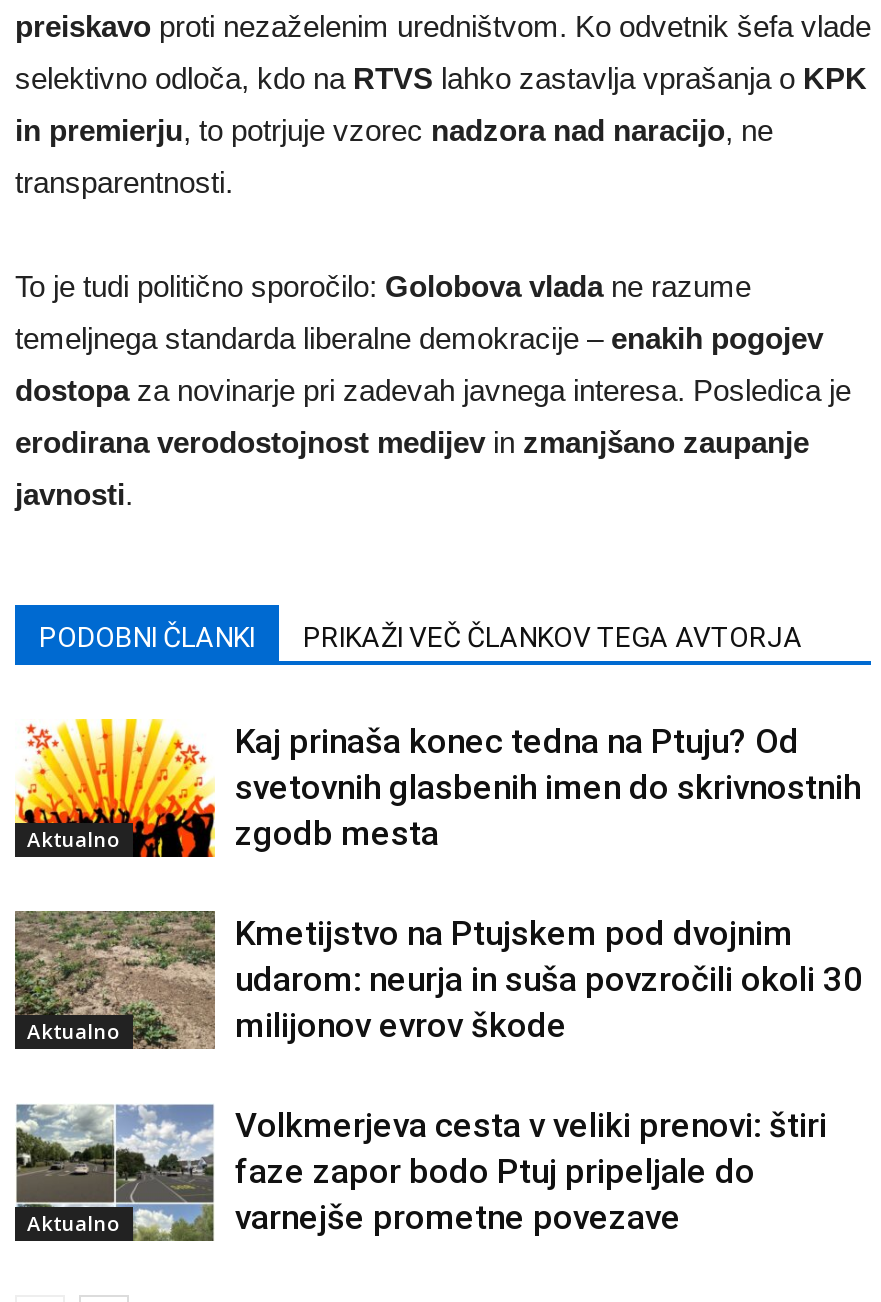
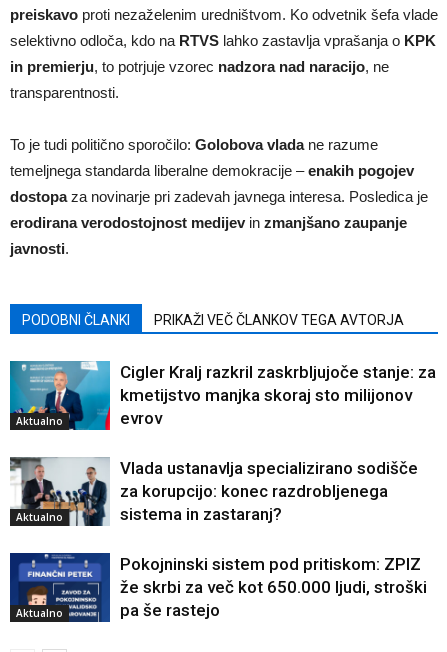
[13,717,861,859] [image] | Kaj prinaša konec tedna na Ptuju? Od | svetovnih glasbenih imen do skrivnostnih | zgodb mesta -> [9,360,436,431] [image] | Cigler Kralj razkril zaskrbljujoče stanje: za | kmetijstvo manjka skoraj sto milijonov | evrov
[13,911,863,1051] [image] | Kmetijstvo na Ptujskem pod dvojnim | udarom: neurja in suša povzročili okoli 30 | milijonov evrov škode -> [10,457,418,527] [image] | Vlada ustanavlja specializirano sodišče | za korupcijo: konec razdrobljenega | sistema in zastaranj?
[15,1103,827,1243] [image] | Volkmerjeva cesta v veliki prenovi: štiri | faze zapor bodo Ptuj pripeljale do | varnejše prometne povezave -> [9,552,427,623] [image] | Pokojninski sistem pod pritiskom: ZPIZ | že skrbi za več kot 650.000 ljudi, stroški | pa še rastejo

